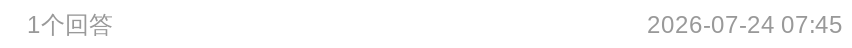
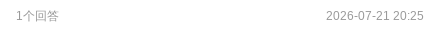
[647,11,843,39] 2026-07-24 07:45 -> [326,9,424,23] 2026-07-21 20:25

